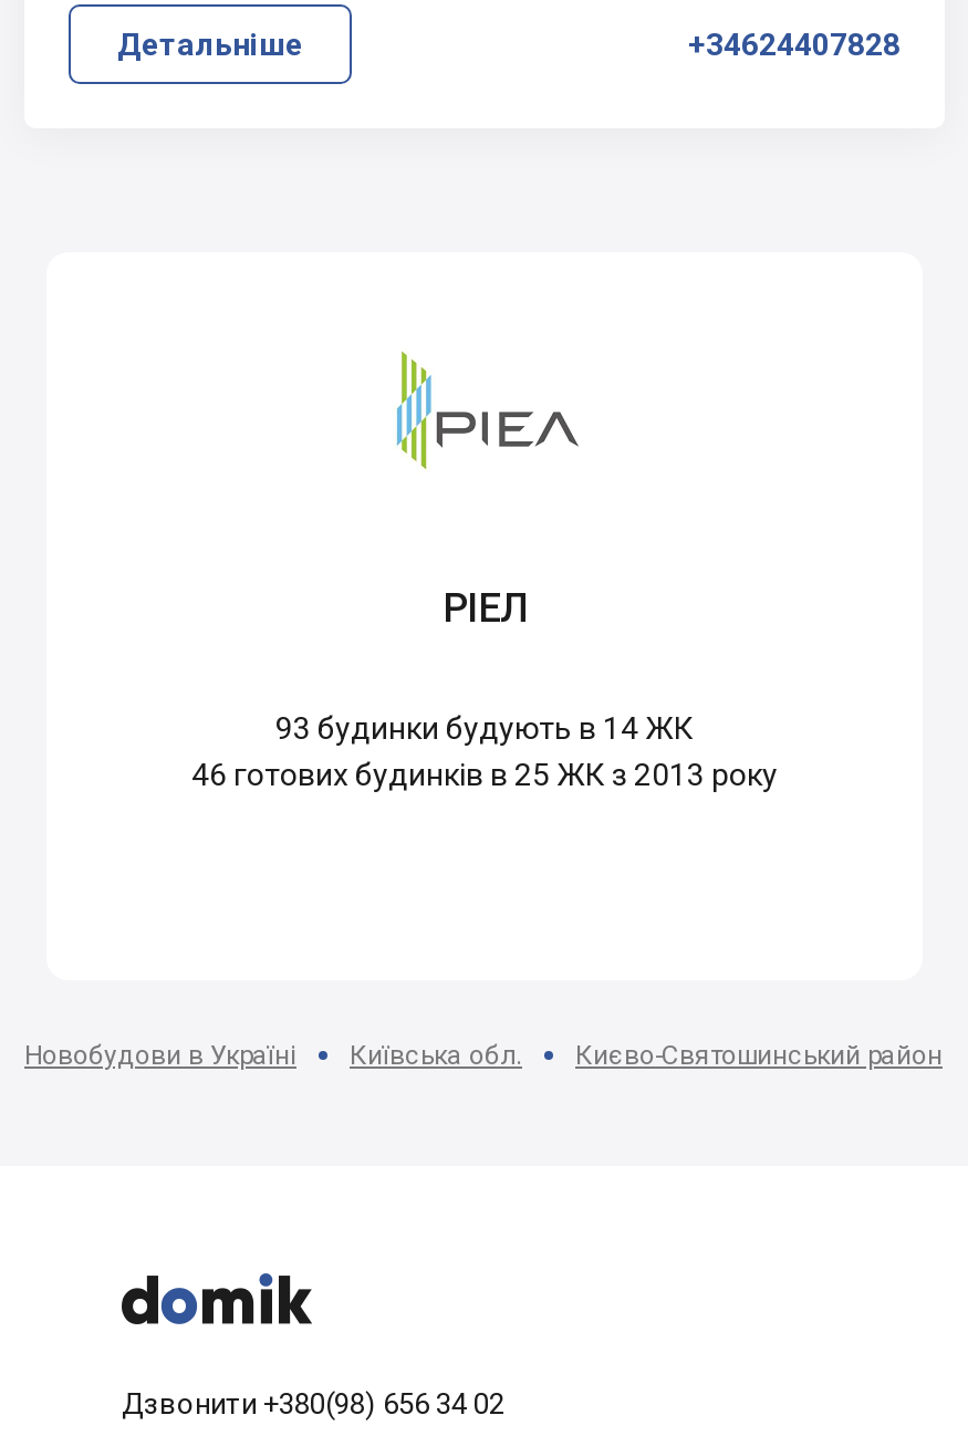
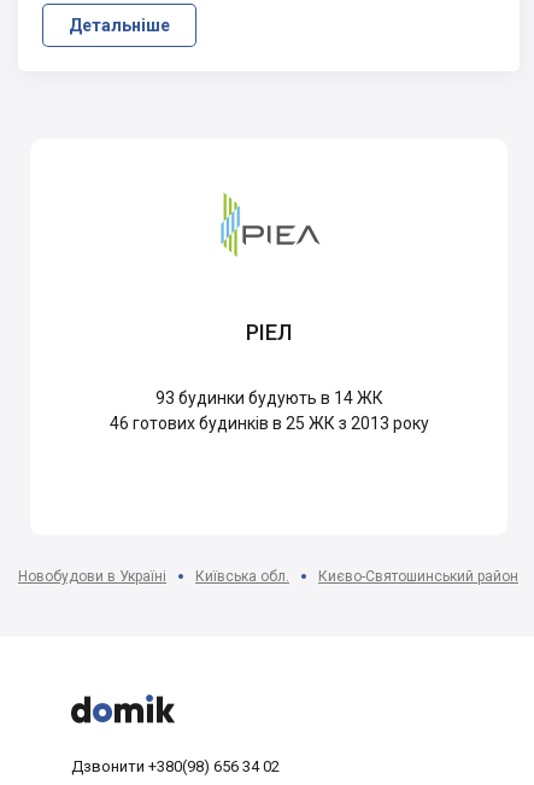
[688,27,901,63] +34624407828 -> none

